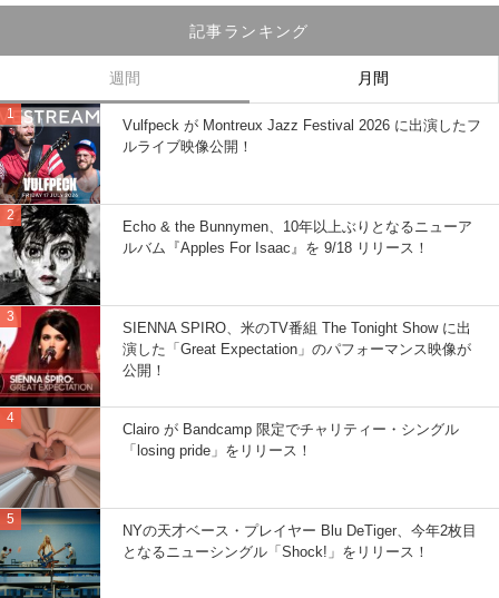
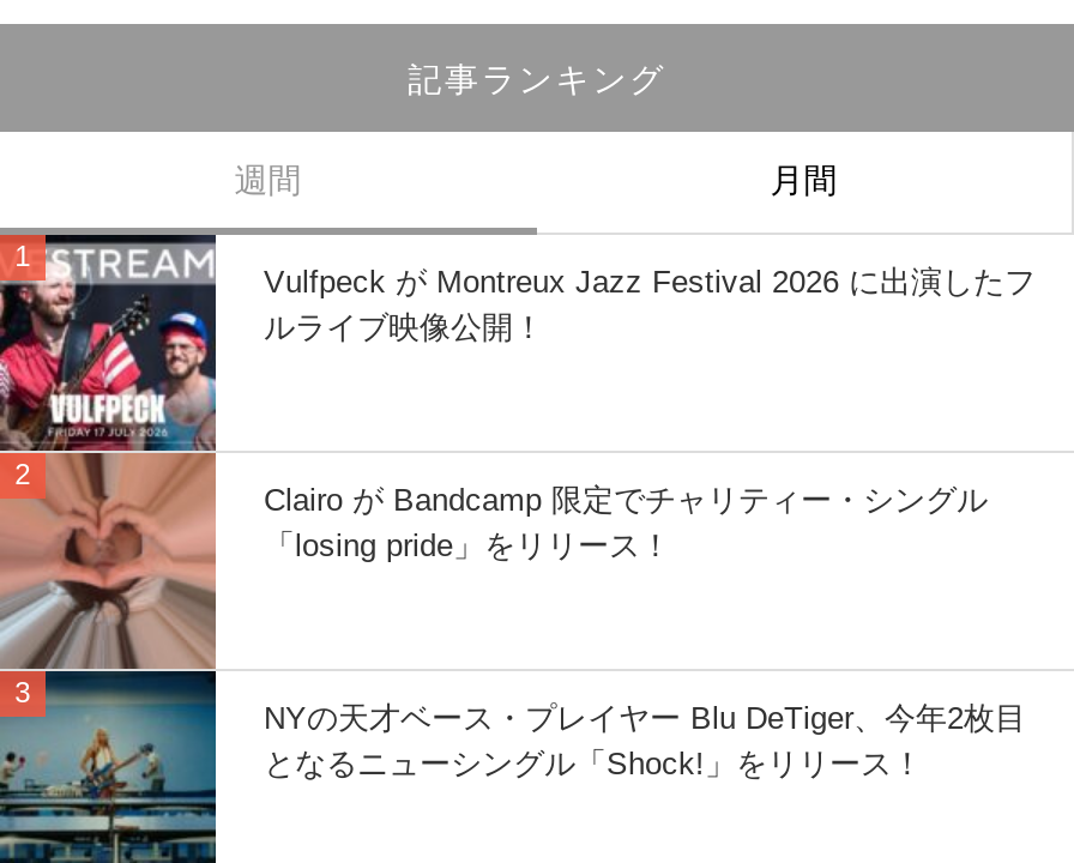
[3,204,472,408] [image] | Echo & the Bunnymen、10年以上ぶりとなるニューア | ルバム『Apples For Isaac』を 9/18 リリース！ -> none
[123,319,471,378] SIENNA SPIRO、米のTV番組 The Tonight Show に出 | 演した「Great Expectation」のパフォーマンス映像が | 公開！ -> none

